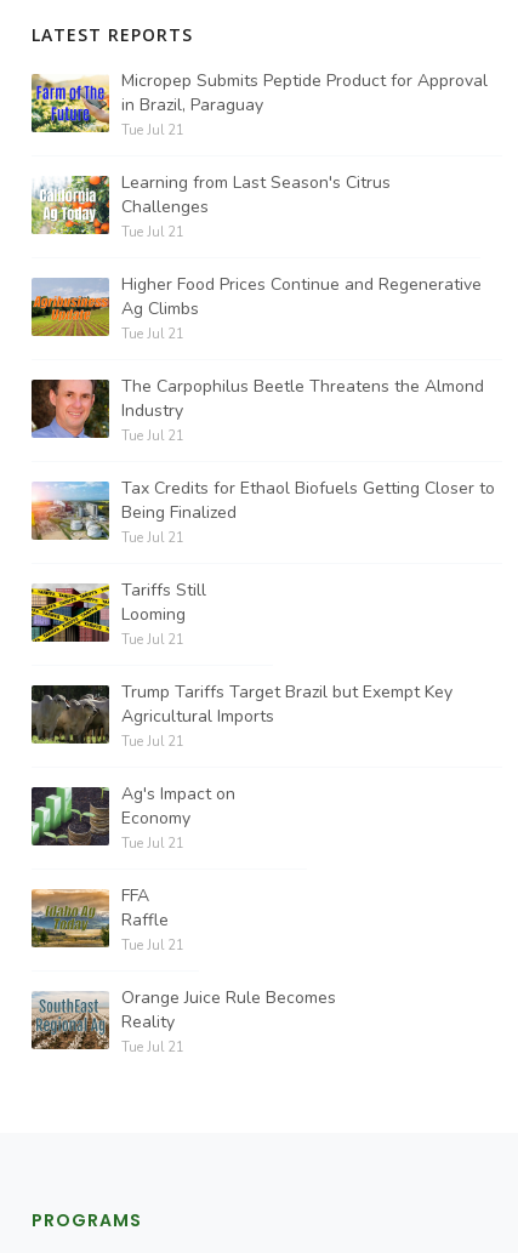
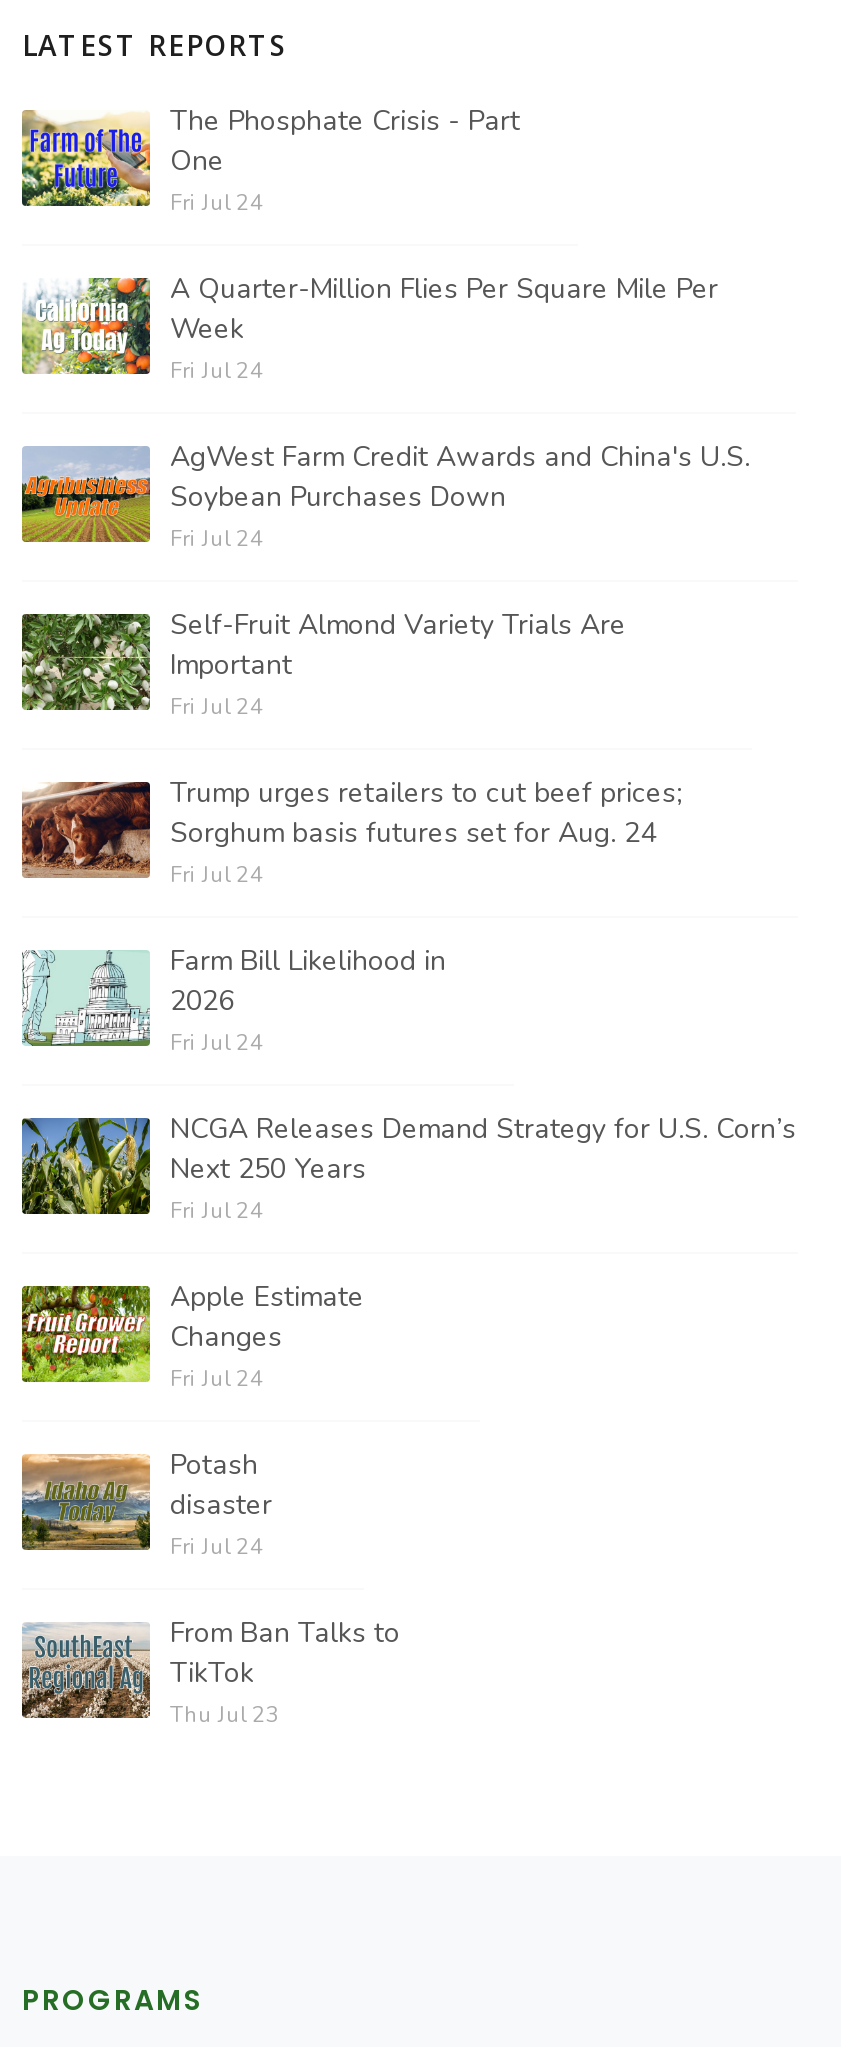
[121,69,488,139] Micropep Submits Peptide Product for Approval | in Brazil, Paraguay | Tue Jul 21 -> [170,102,520,218] The Phosphate Crisis - Part | One | Fri Jul 24
[121,171,391,241] Learning from Last Season's Citrus | Challenges | Tue Jul 21 -> [170,270,718,386] A Quarter-Million Flies Per Square Mile Per | Week | Fri Jul 24
[121,273,482,343] Higher Food Prices Continue and Regenerative | Ag Climbs | Tue Jul 21 -> [170,438,750,554] AgWest Farm Credit Awards and China's U.S. | Soybean Purchases Down | Fri Jul 24
[30,375,484,445] [image] | The Carpophilus Beetle Threatens the Almond | Industry | Tue Jul 21 -> [20,606,626,722] [image] | Self-Fruit Almond Variety Trials Are | Important | Fri Jul 24
[30,477,495,547] [image] | Tax Credits for Ethaol Biofuels Getting Closer to | Being Finalized | Tue Jul 21 -> [20,774,682,890] [image] | Trump urges retailers to cut beef prices; | Sorghum basis futures set for Aug. 24 | Fri Jul 24
[30,579,206,649] [image] | Tariffs Still | Looming | Tue Jul 21 -> [22,942,446,1058] [image] | Farm Bill Likelihood in | 2026 | Fri Jul 24
[30,680,452,751] [image] | Trump Tariffs Target Brazil but Exempt Key | Agricultural Imports | Tue Jul 21 -> [20,1110,796,1226] [image] | NCGA Releases Demand Strategy for U.S. Corn’s | Next 250 Years | Fri Jul 24
[32,782,235,853] [image] | Ag's Impact on | Economy | Tue Jul 21 -> [20,1278,364,1394] [image] | Apple Estimate | Changes | Fri Jul 24
[121,884,184,955] FFA | Raffle | Tue Jul 21 -> [170,1446,272,1562] Potash | disaster | Fri Jul 24
[121,986,336,1056] Orange Juice Rule Becomes | Reality | Tue Jul 21 -> [170,1614,400,1730] From Ban Talks to | TikTok | Thu Jul 23

